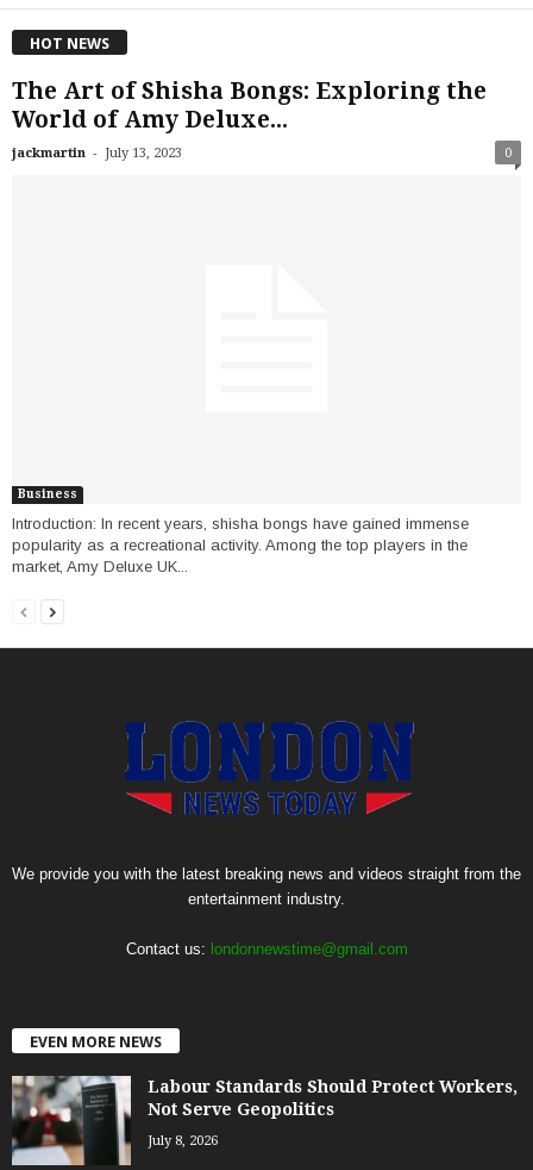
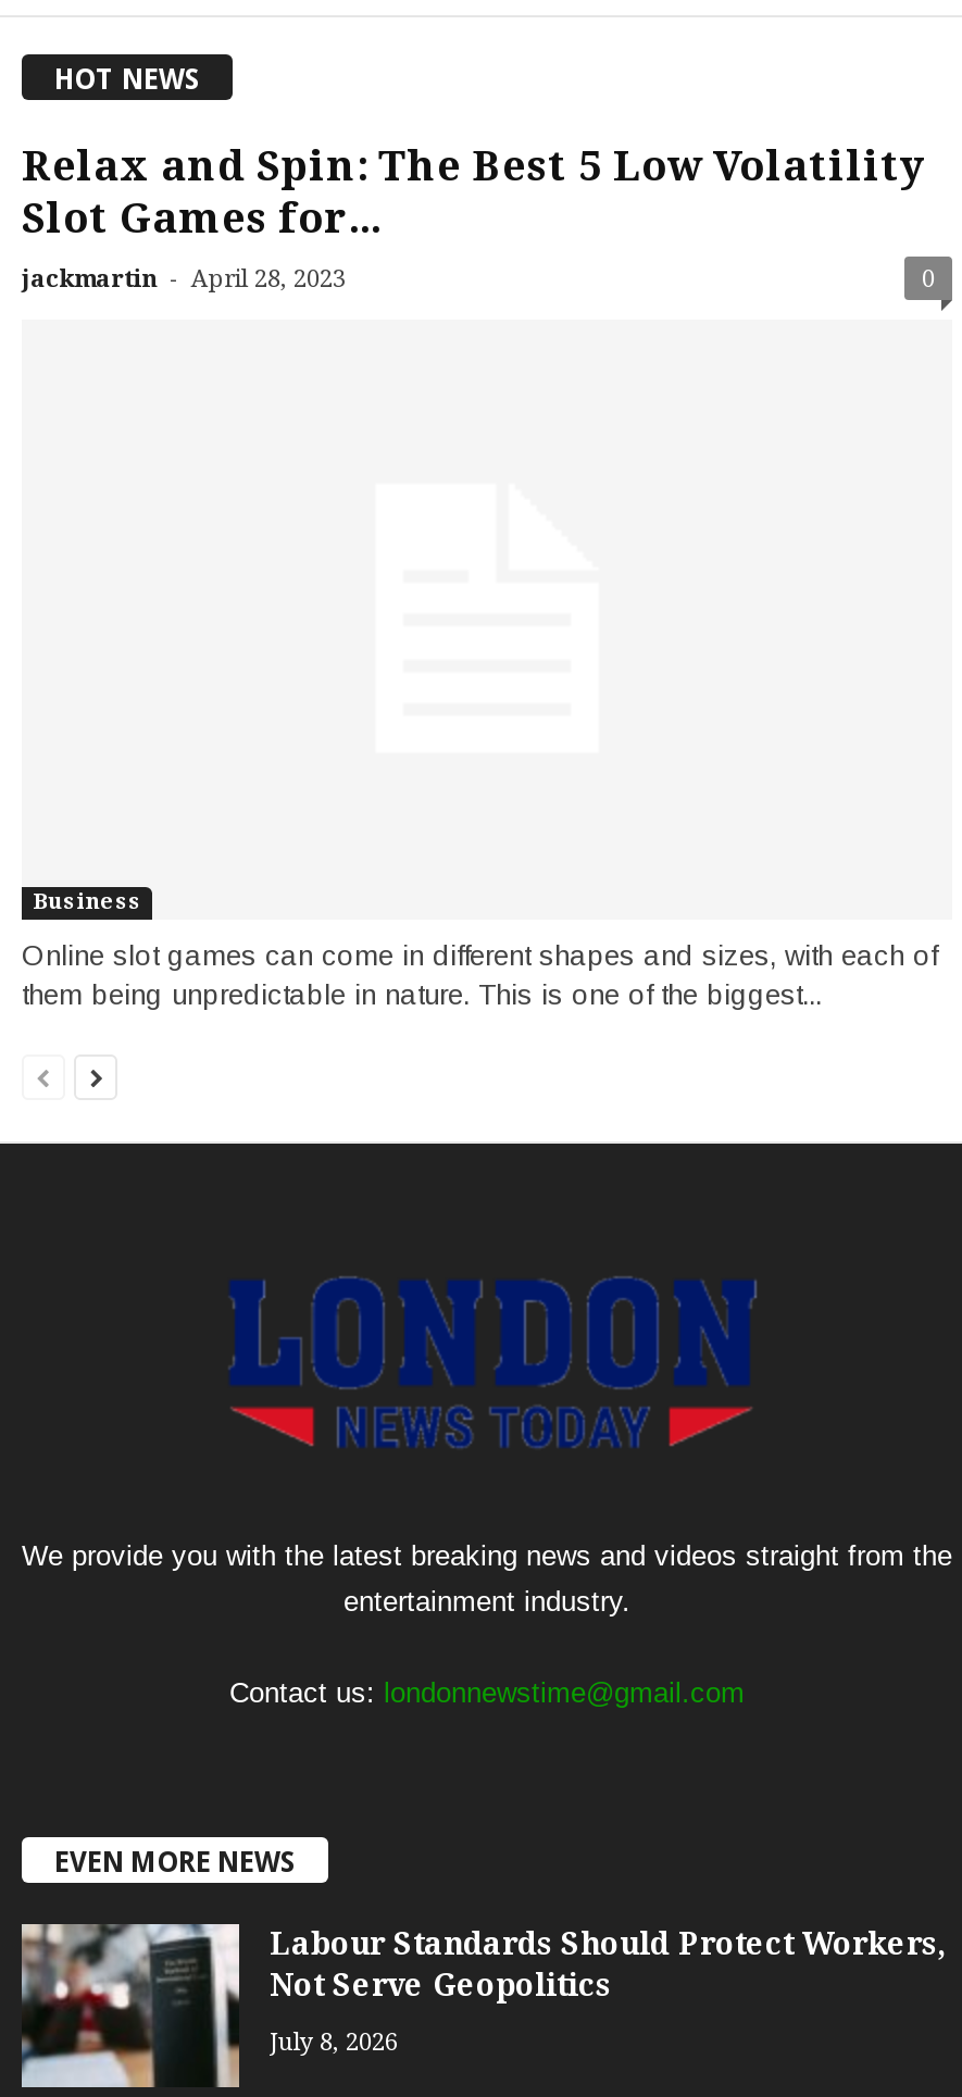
[12,77,487,160] The Art of Shisha Bongs: Exploring the | World of Amy Deluxe... | jackmartin - July 13, 2023 -> [22,140,924,292] Relax and Spin: The Best 5 Low Volatility | Slot Games for... | jackmartin - April 28, 2023
[12,515,469,576] Introduction: In recent years, shisha bongs have gained immense | popularity as a recreational activity. Among the top players in the | market, Amy Deluxe UK... -> [22,940,937,1012] Online slot games can come in different shapes and sizes, with each of | them being unpredictable in nature. This is one of the biggest...

